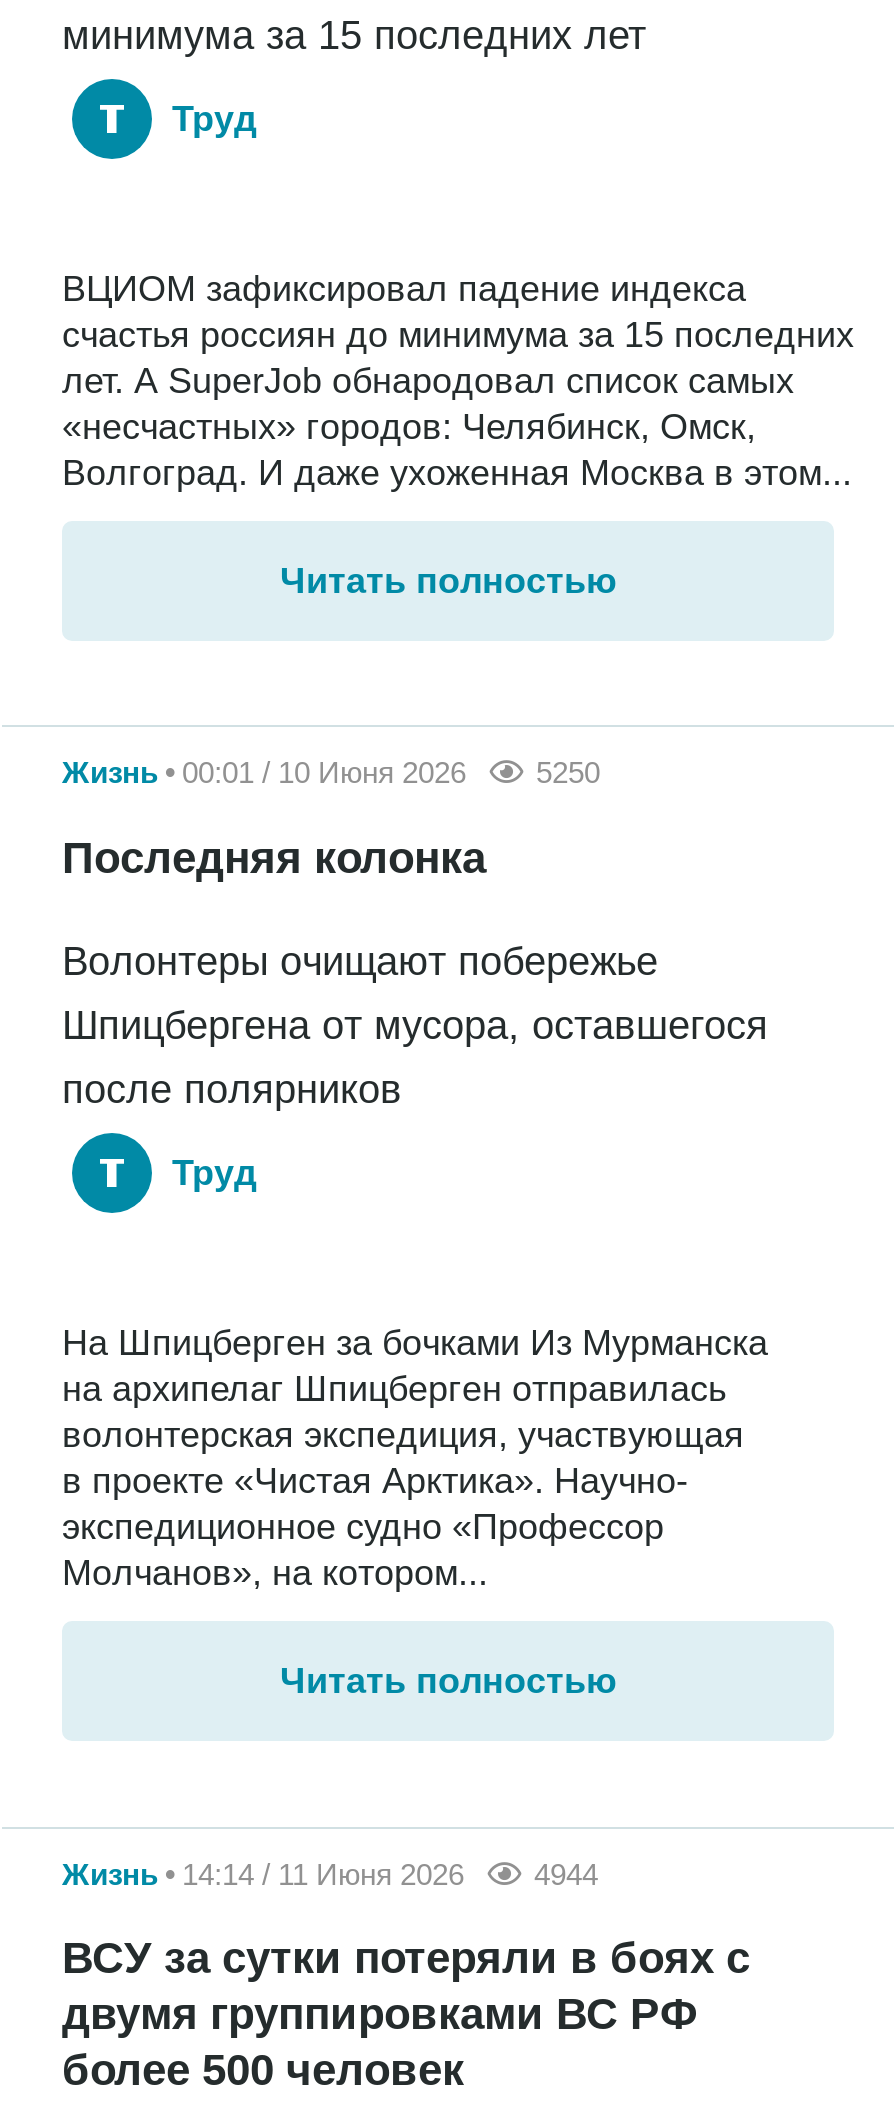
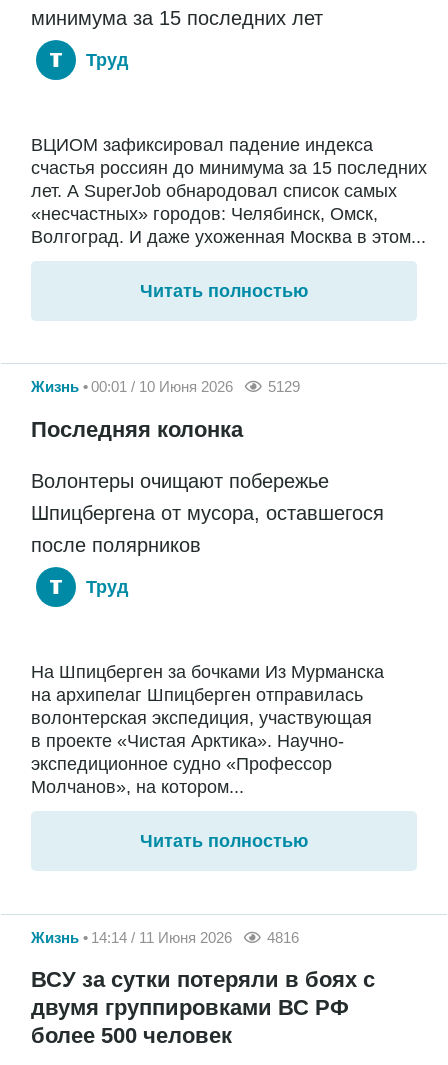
[536,756,600,790] 5250 -> [268,378,300,395] 5129
[534,1856,598,1890] 4944 -> [267,929,299,946] 4816

